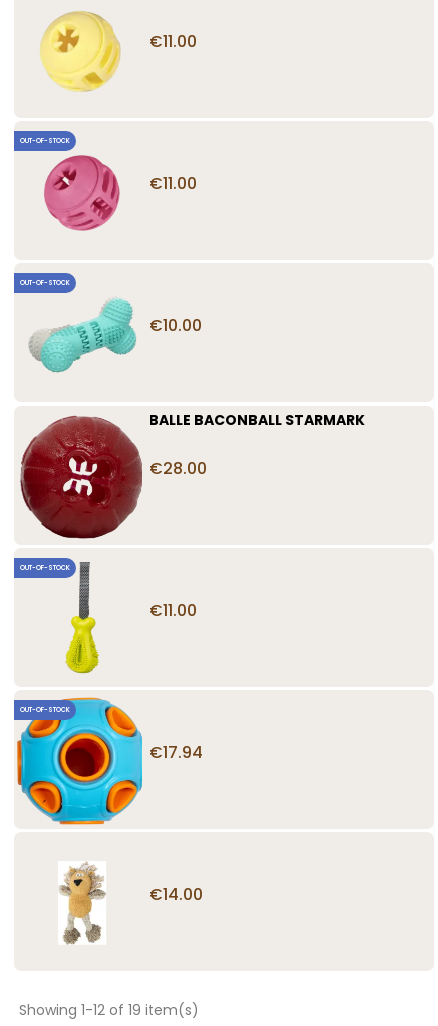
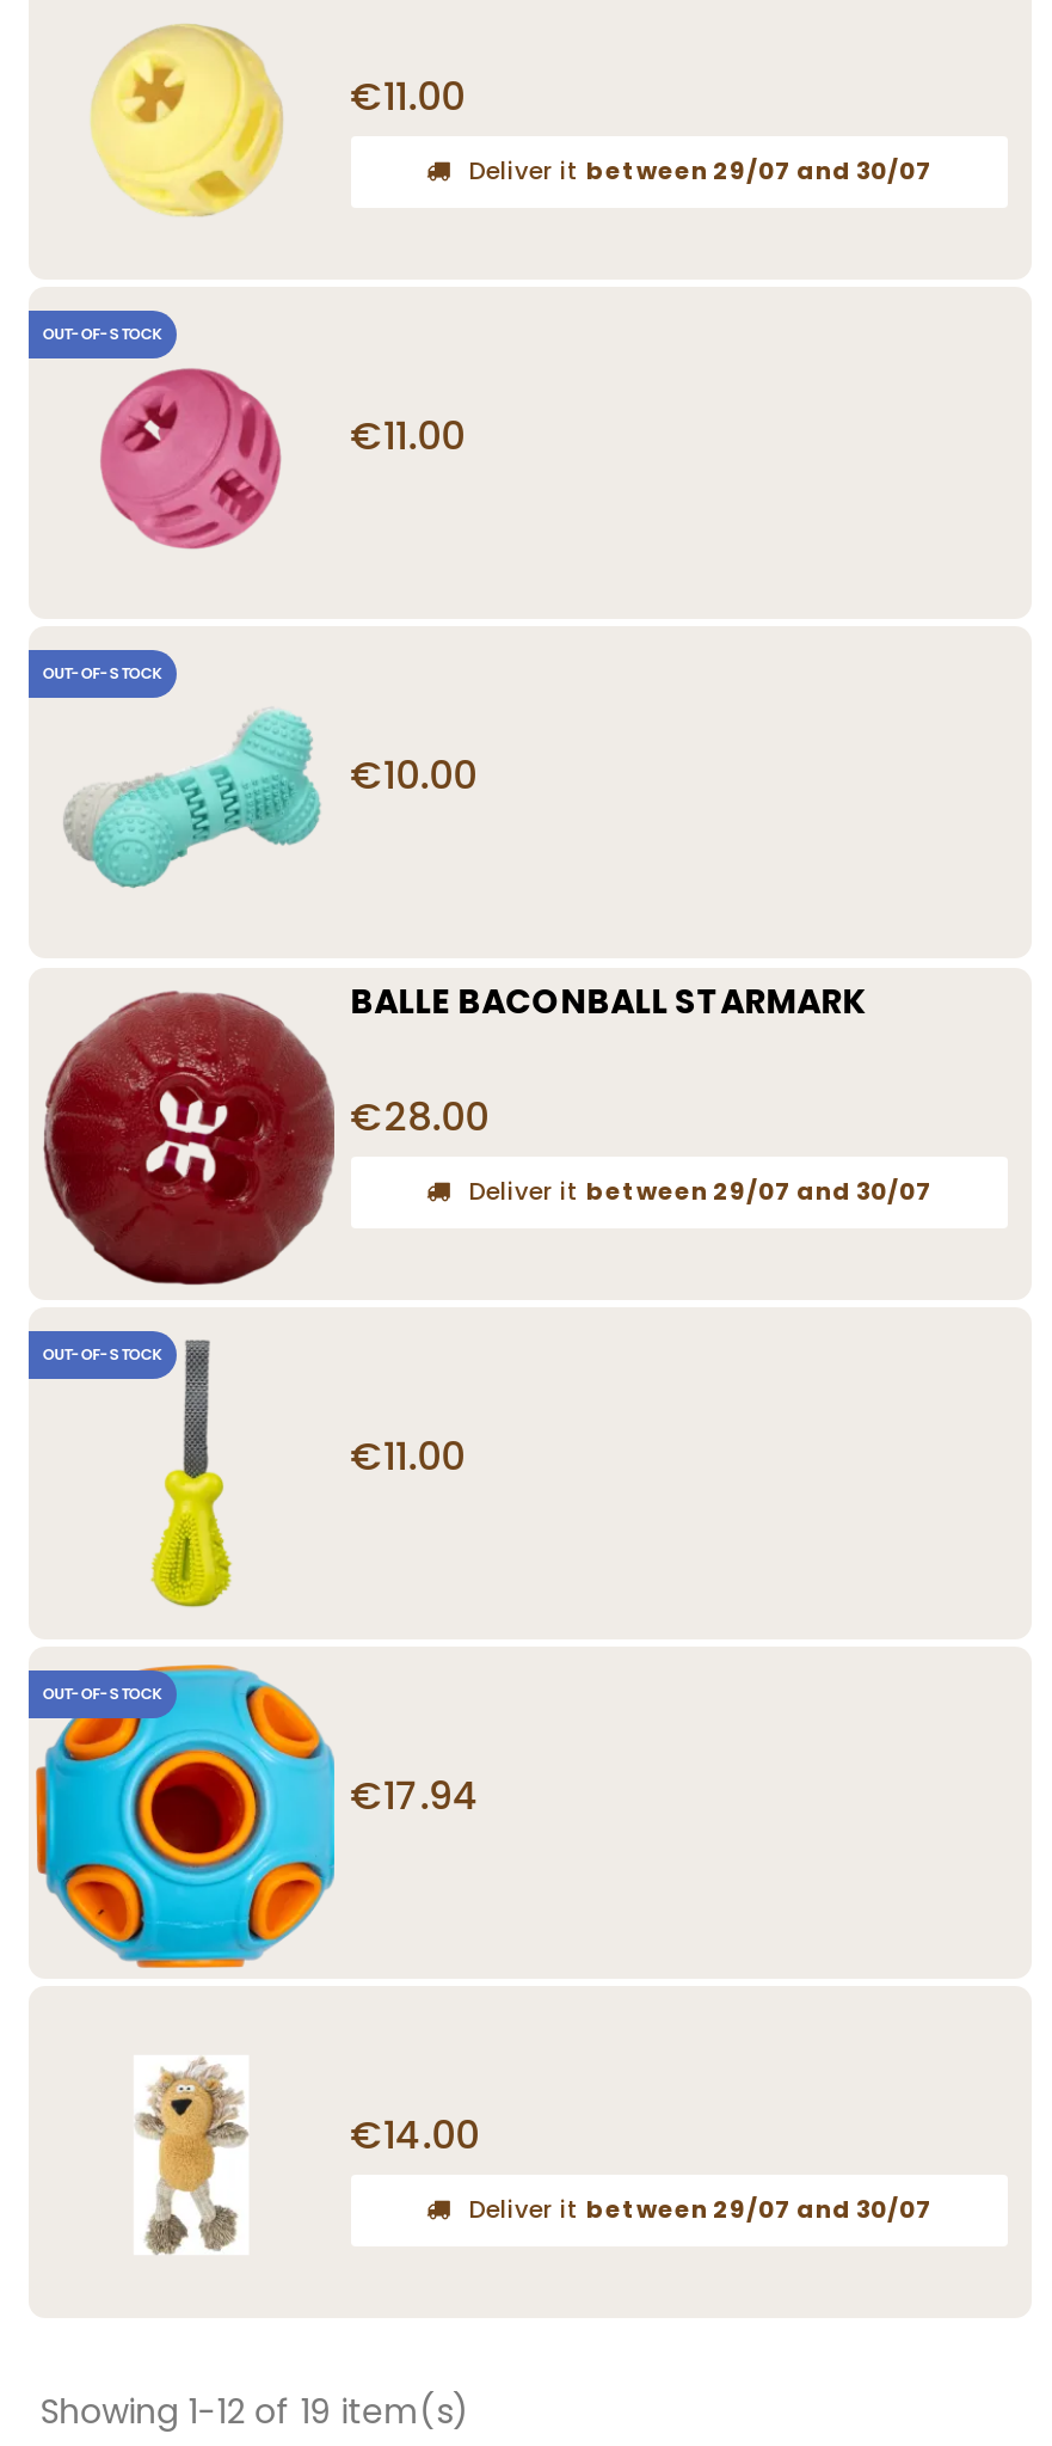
none -> [462,153,933,189] Deliver it between 29/07 and 30/07
none -> [462,1172,933,1208] Deliver it between 29/07 and 30/07
none -> [462,2192,933,2228] Deliver it between 29/07 and 30/07

